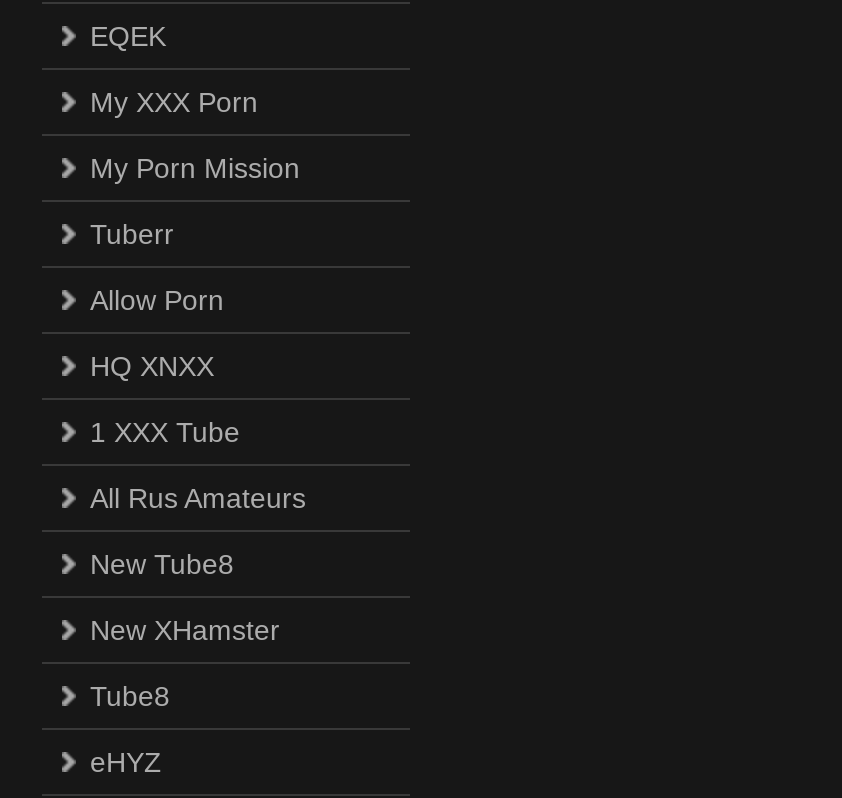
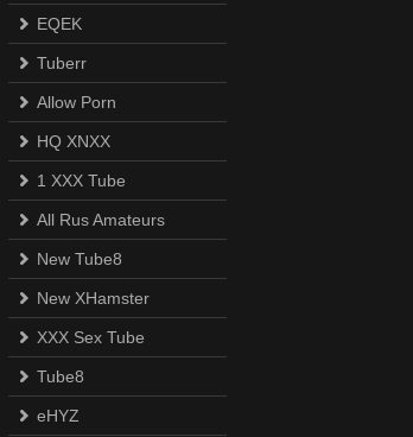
[90,86,300,184] My XXX Porn | My Porn Mission -> none
moved [90,218,306,646] -> [37,53,165,308]: Tuberr | Allow Porn | HQ XNXX | 1 XXX Tube | All Rus Amateurs | New Tube8 | New XHamster
none -> [37,328,145,347] XXX Sex Tube

